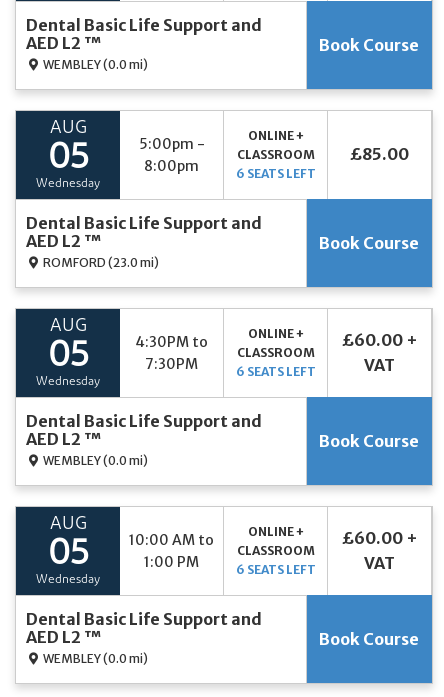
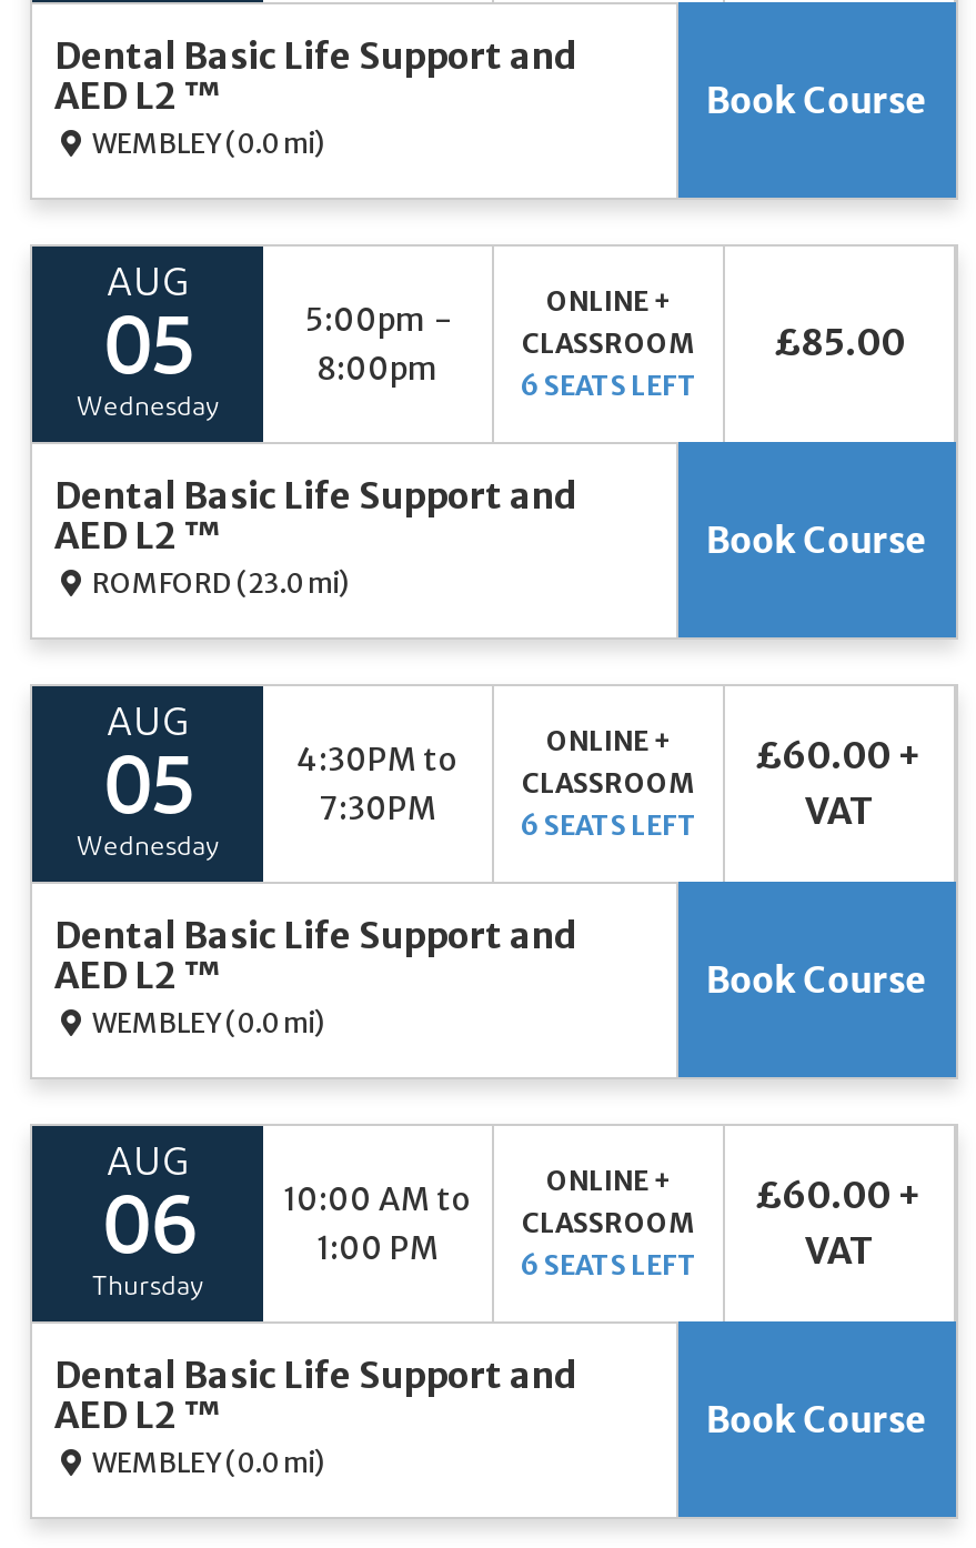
[36,537,100,586] 05 | Wednesday -> [92,1193,203,1301] 06 | Thursday

